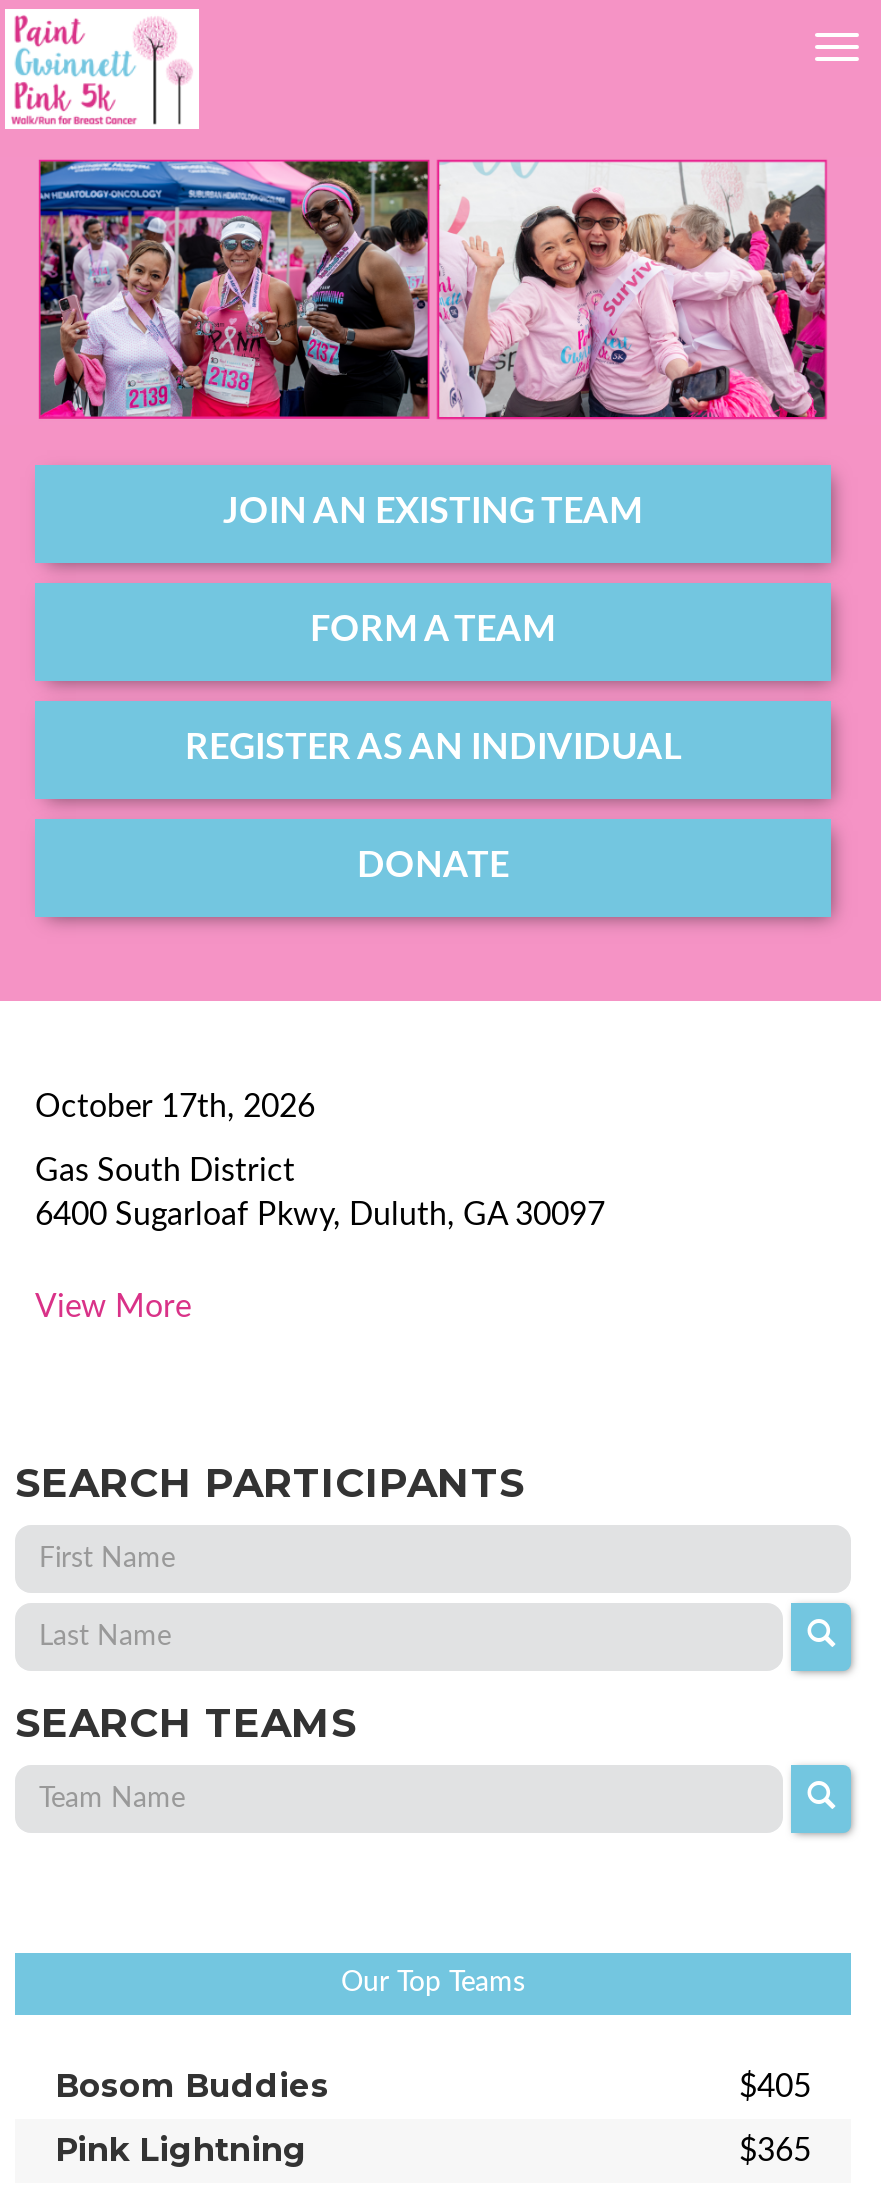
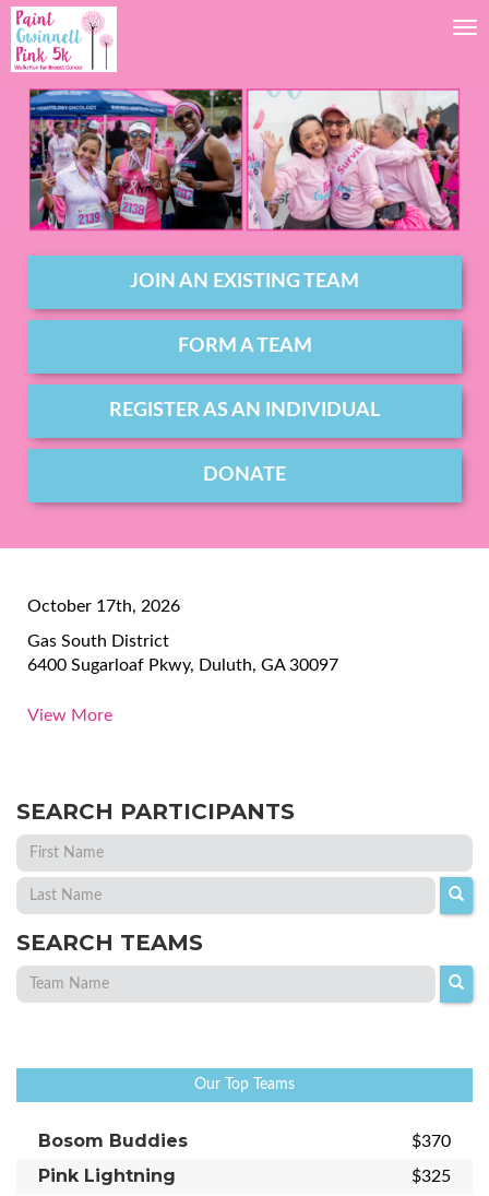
[739,2072,811,2104] $405 -> [412,1133,451,1151] $370
[739,2136,811,2168] $365 -> [412,1168,451,1186] $325

